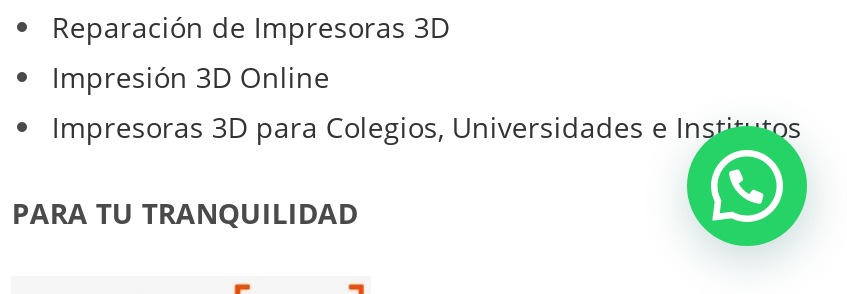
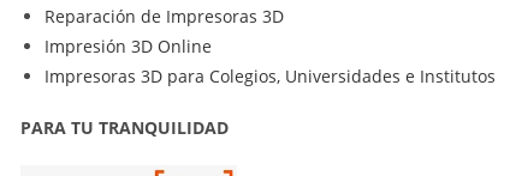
[683,150,811,256] [image] -> none

